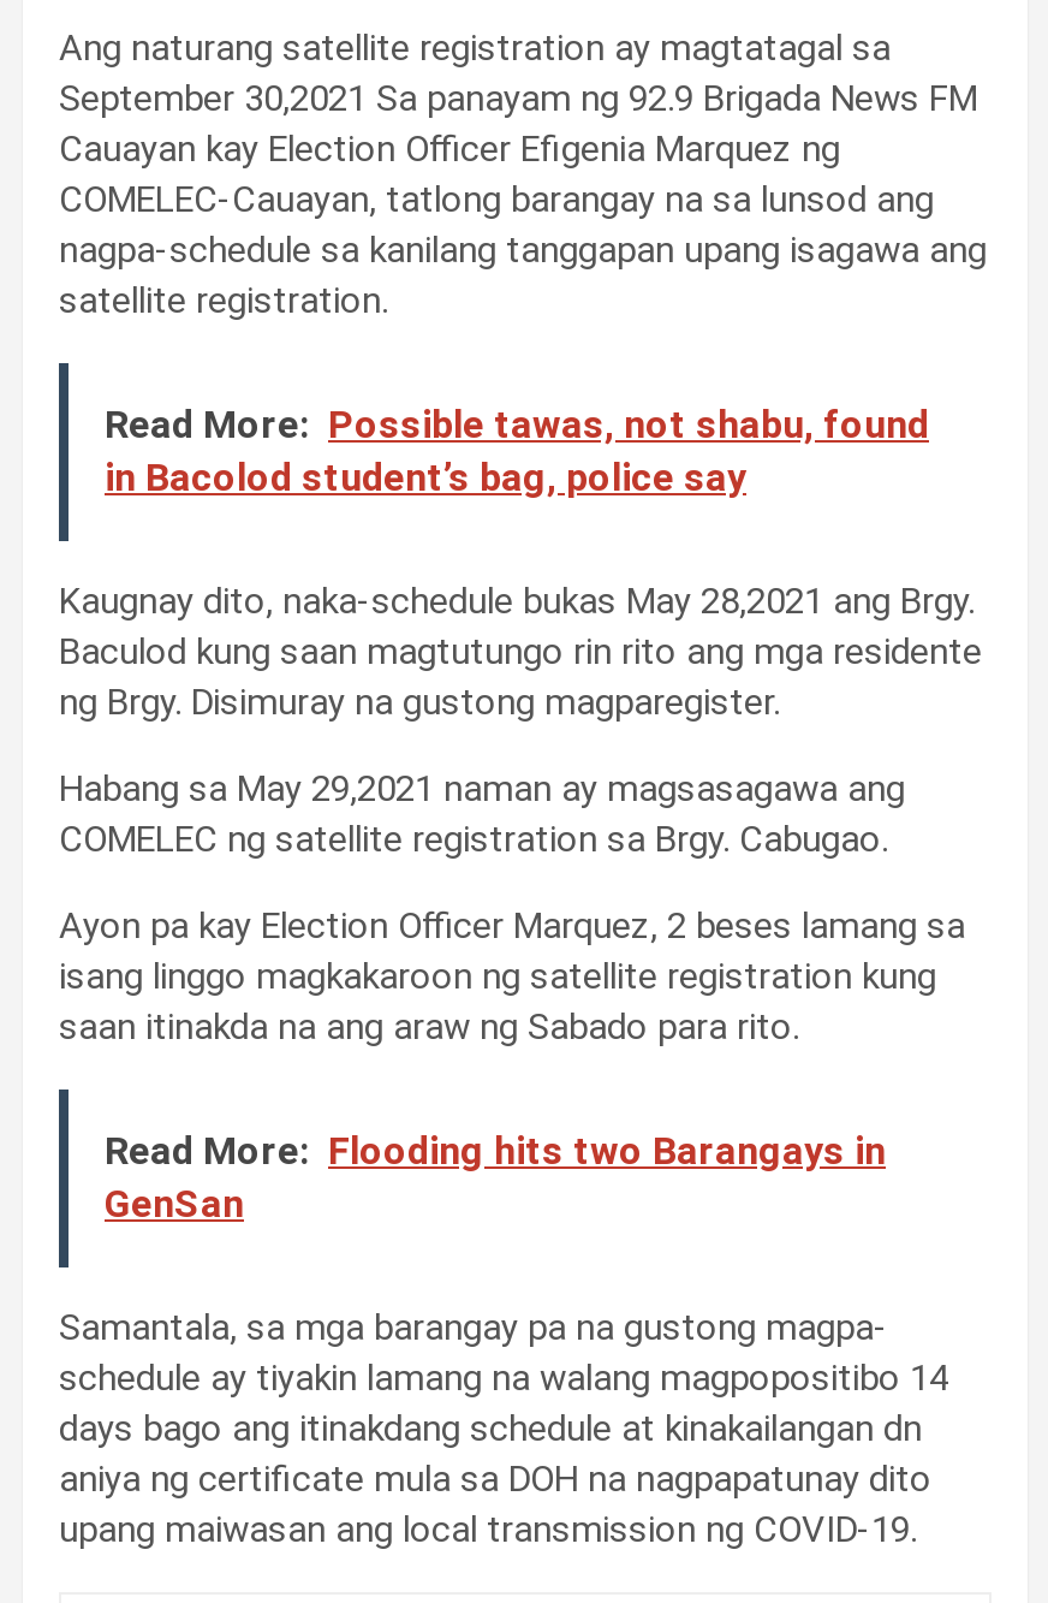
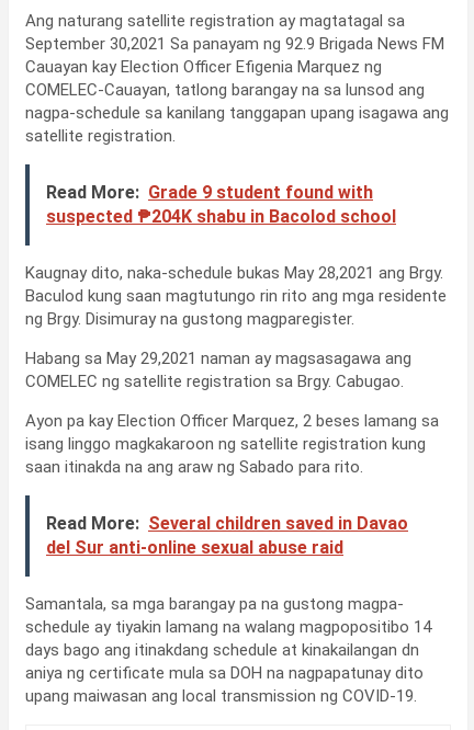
[105,401,929,500] Read More: Possible tawas, not shabu, found | in Bacolod student’s bag, police say -> [46,182,396,227] Read More: Grade 9 student found with | suspected ₱204K shabu in Bacolod school
[105,1128,886,1226] Read More: Flooding hits two Barangays in | GenSan -> [46,513,408,558] Read More: Several children saved in Davao | del Sur anti-online sexual abuse raid

